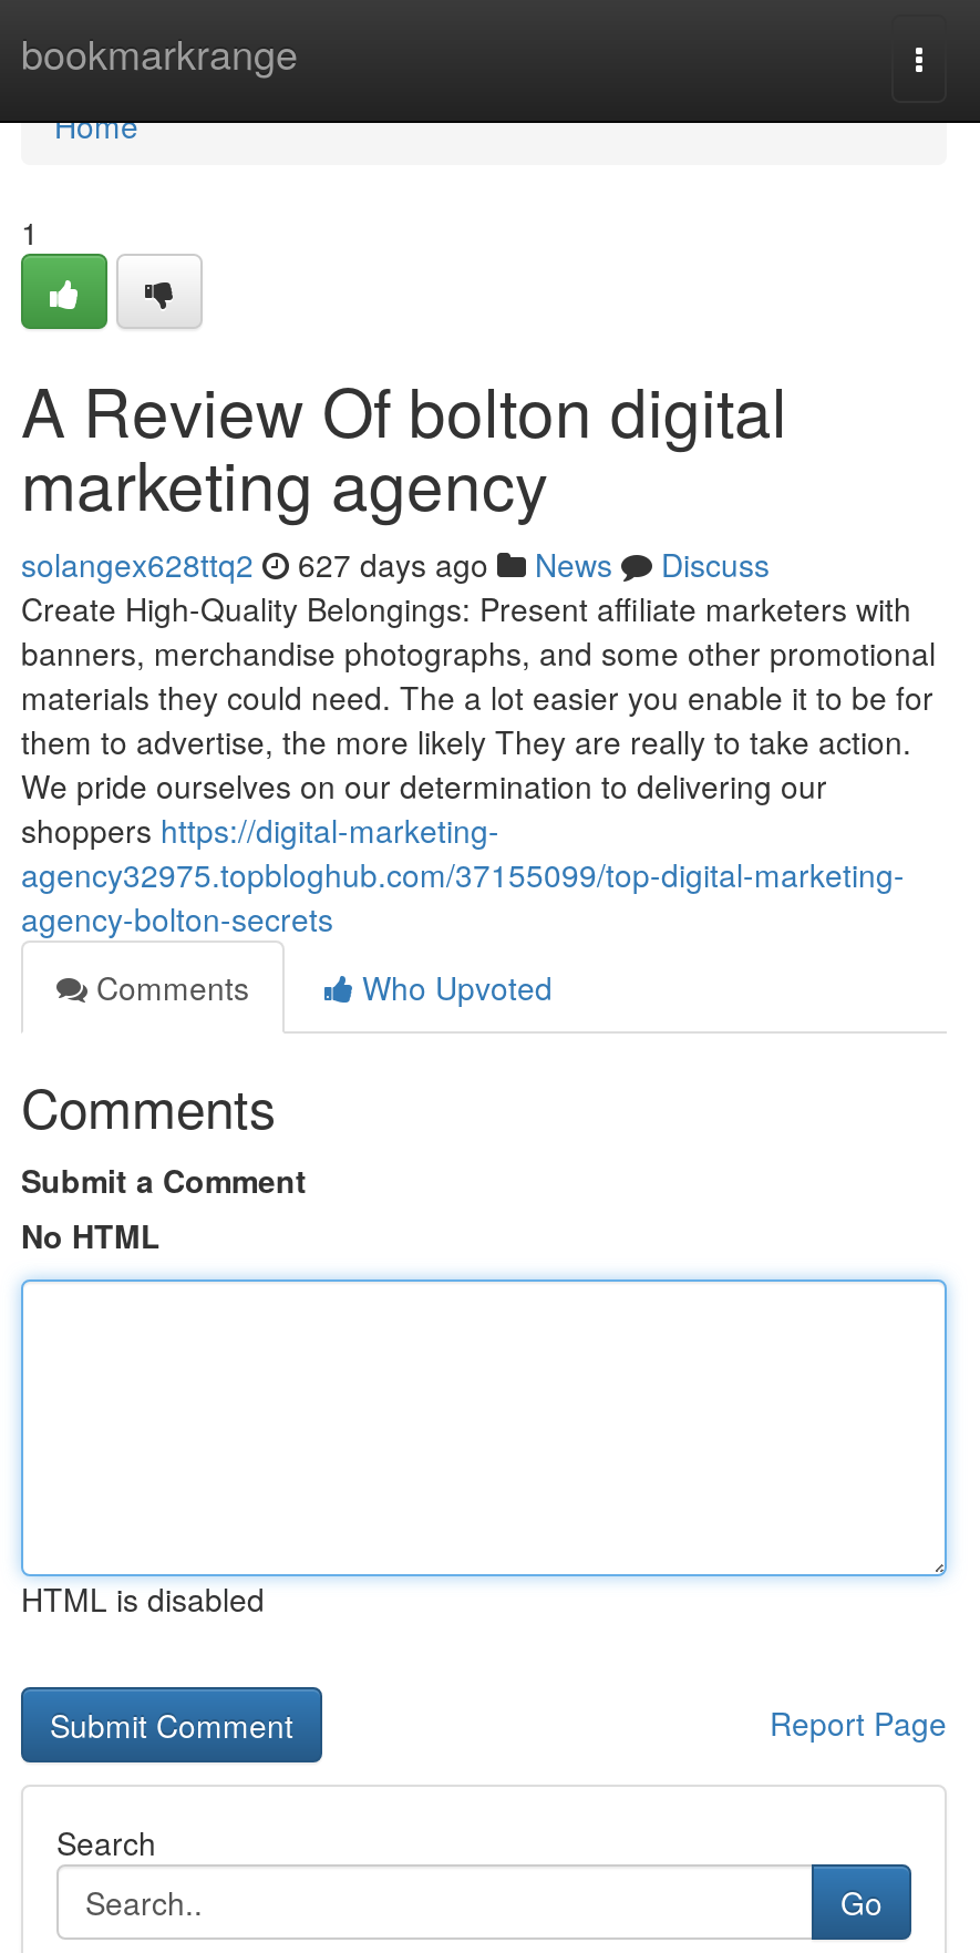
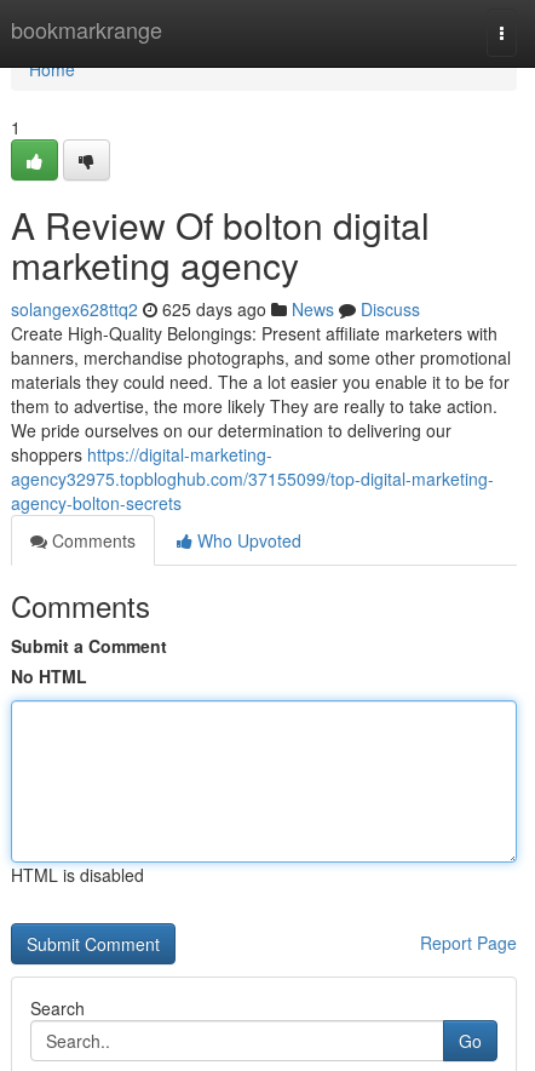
[21,542,770,586] solangex628ttq2 627 days ago News Discuss -> [11,297,420,321] solangex628ttq2 625 days ago News Discuss

